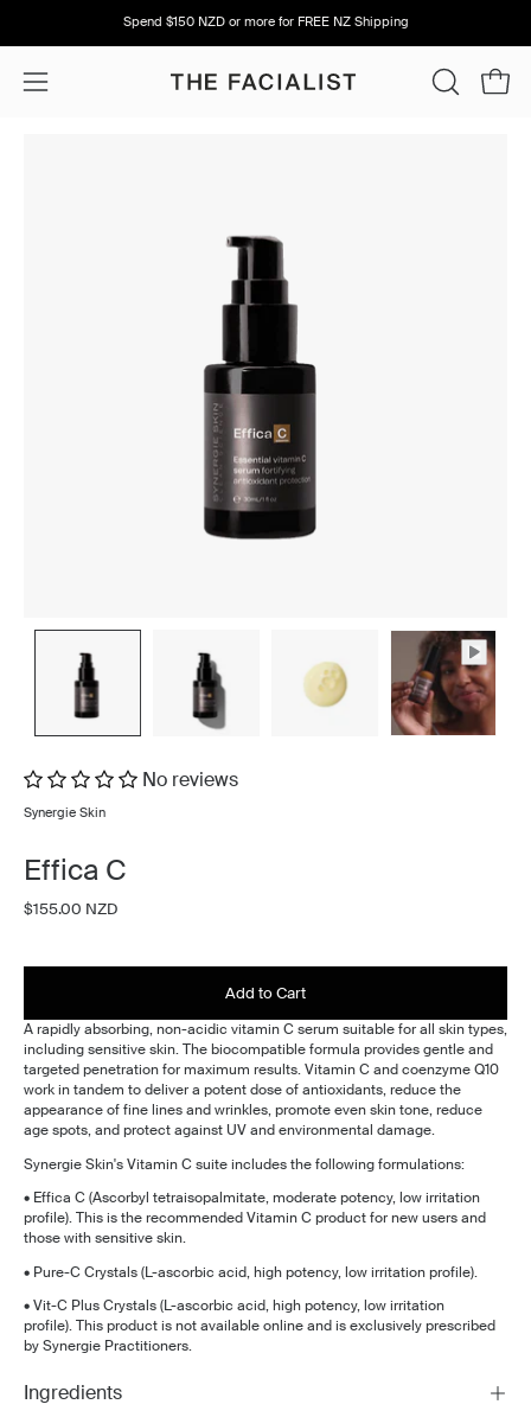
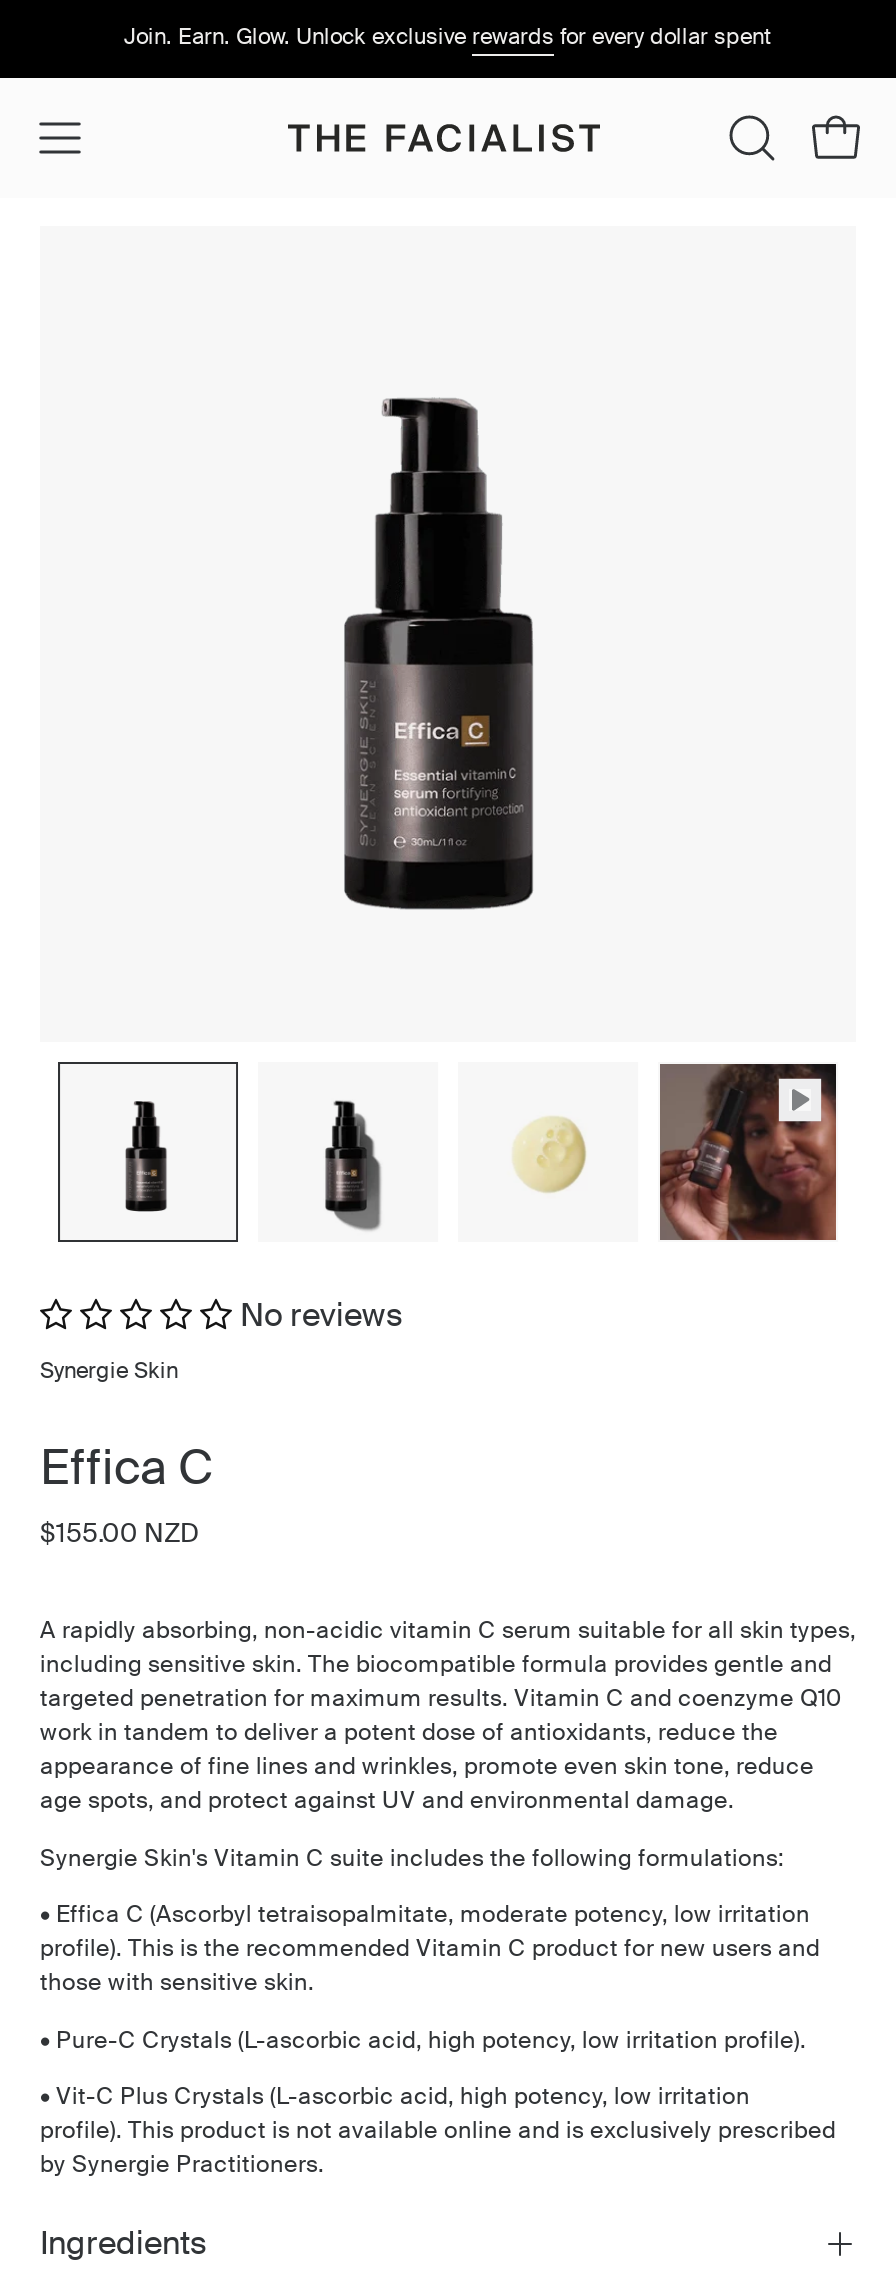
[123,13,408,30] Spend $150 NZD or more for FREE NZ Shipping -> [124,22,772,50] Join. Earn. Glow. Unlock exclusive rewards for every dollar spent
[225,983,306,1004] Add to Cart -> none

